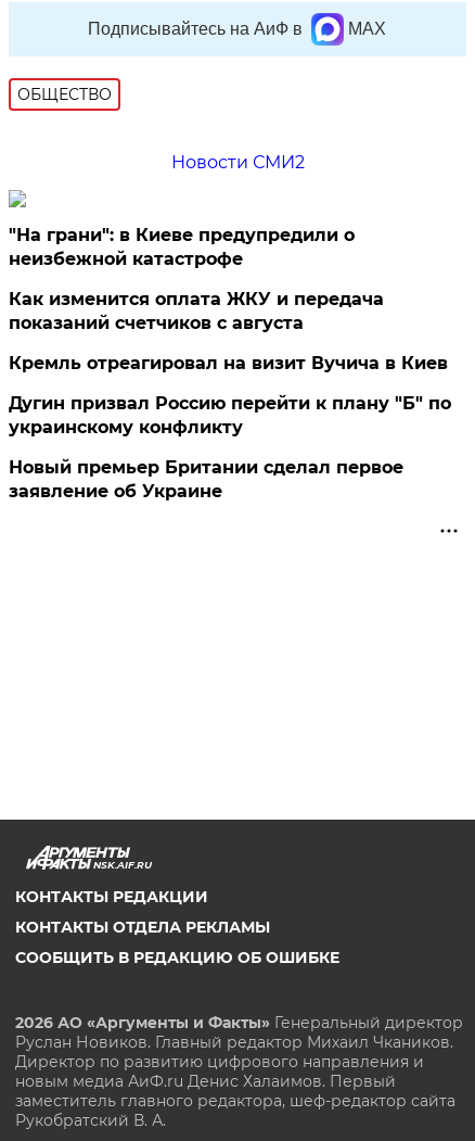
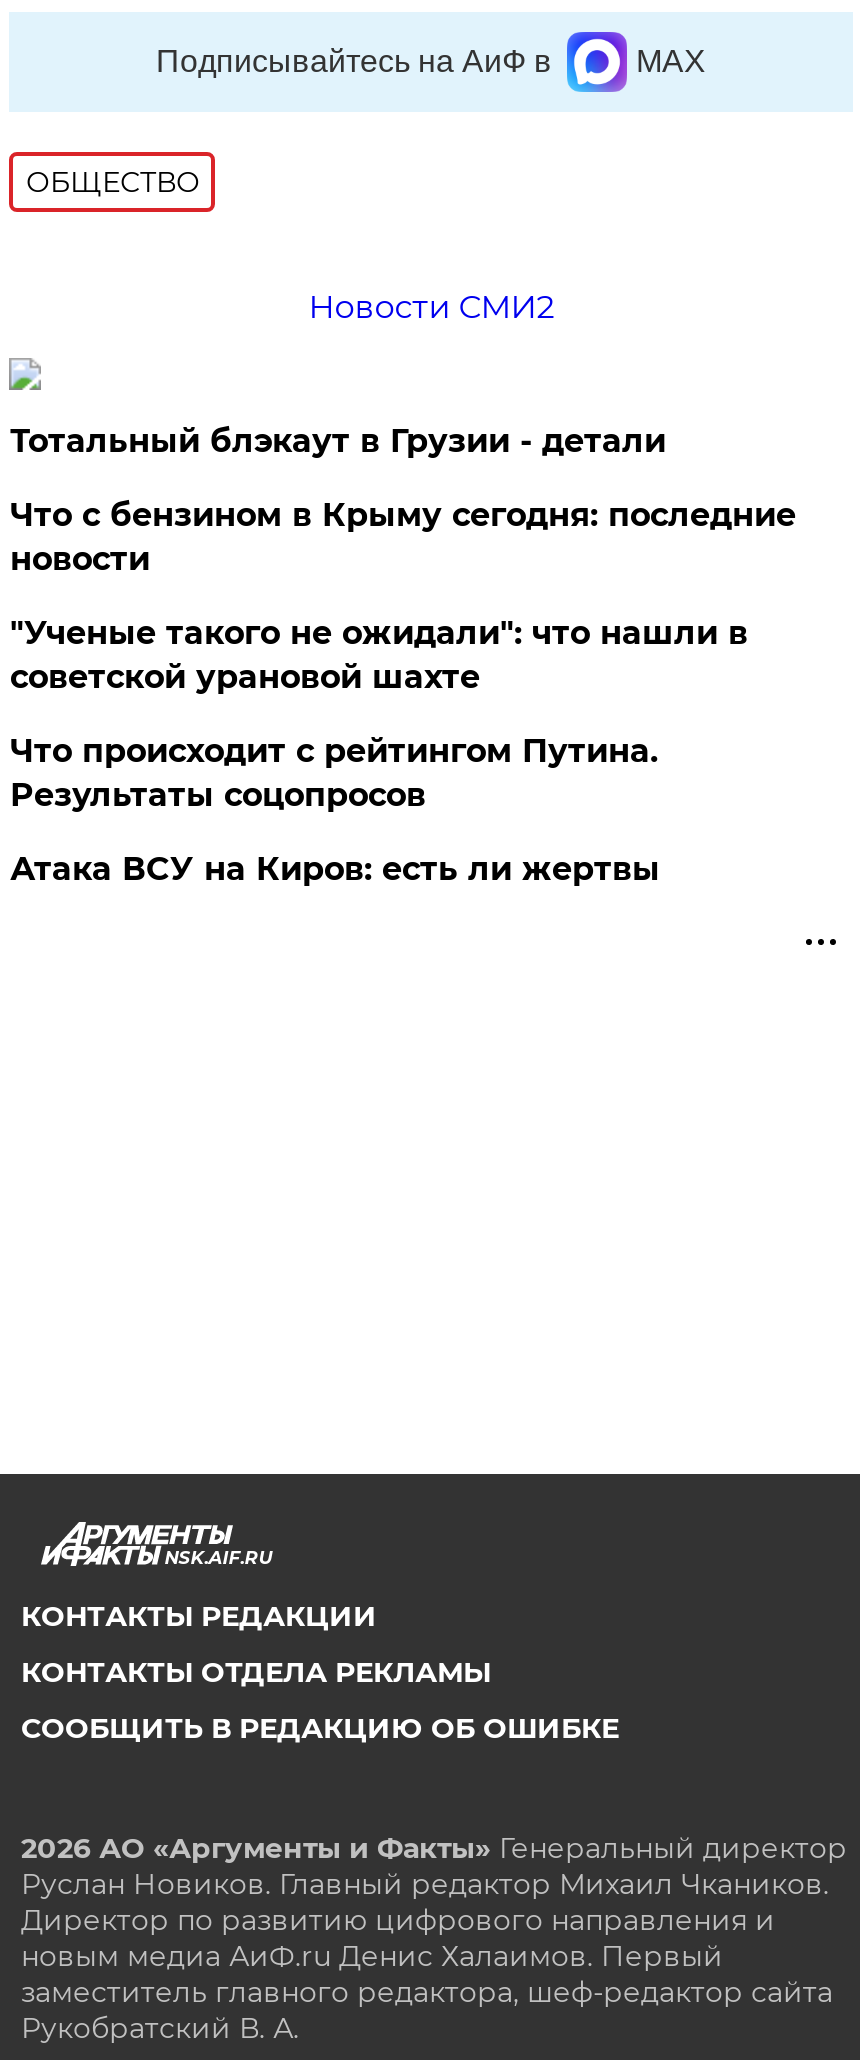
[9,225,355,269] "На грани": в Киеве предупредили о | неизбежной катастрофе -> [10,422,666,460] Тотальный блэкаут в Грузии - детали
[9,289,384,333] Как изменится оплата ЖКУ и передача | показаний счетчиков с августа -> [10,496,796,578] Что с бензином в Крыму сегодня: последние | новости
[9,353,448,373] Кремль отреагировал на визит Вучича в Киев -> [10,614,748,696] "Ученые такого не ожидали": что нашли в | советской урановой шахте
[9,393,452,438] Дугин призвал Россию перейти к плану "Б" по | украинскому конфликту -> [10,732,658,814] Что происходит с рейтингом Путина. | Результаты соцопросов
[9,457,404,502] Новый премьер Британии сделал первое | заявление об Украине -> [10,850,660,888] Атака ВСУ на Киров: есть ли жертвы

